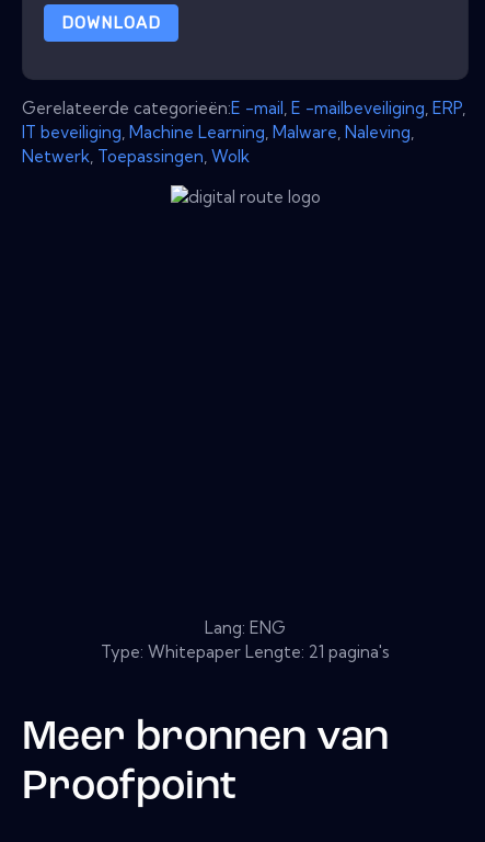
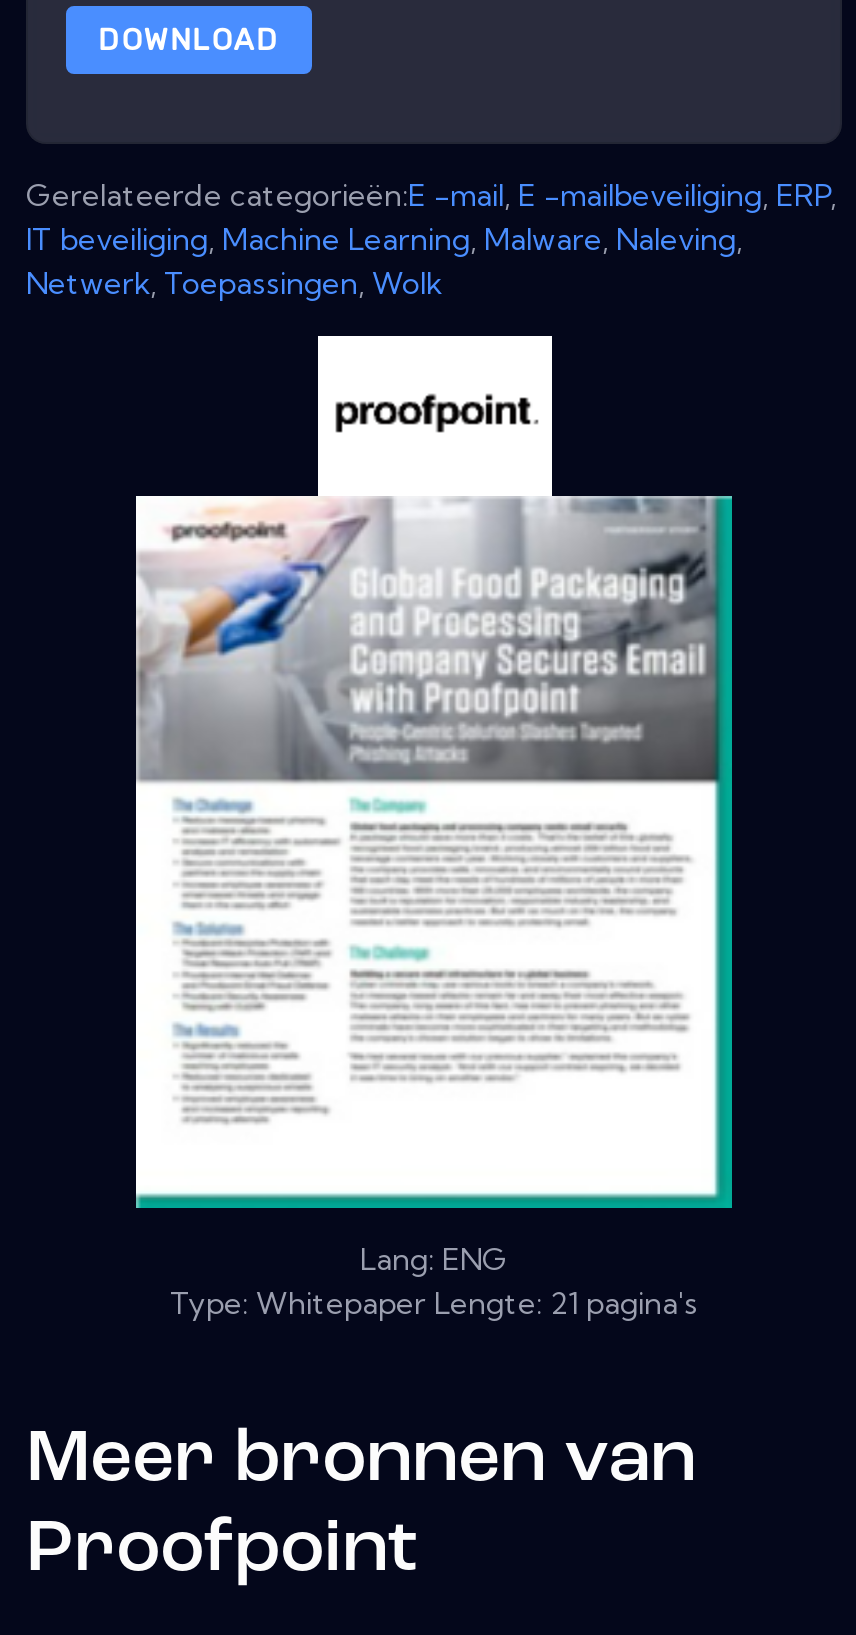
none -> [134,334,734,1210] [image]

